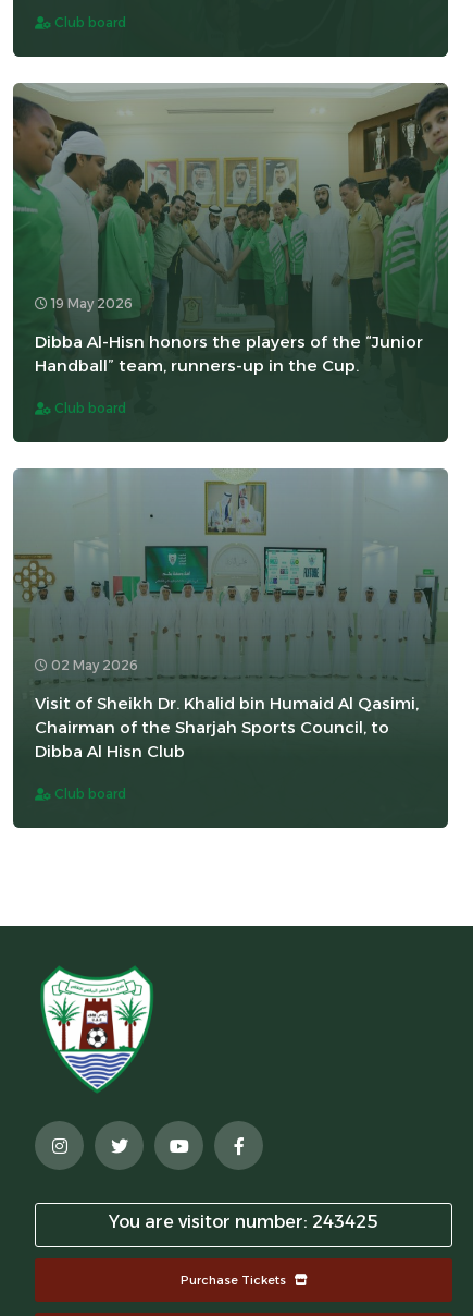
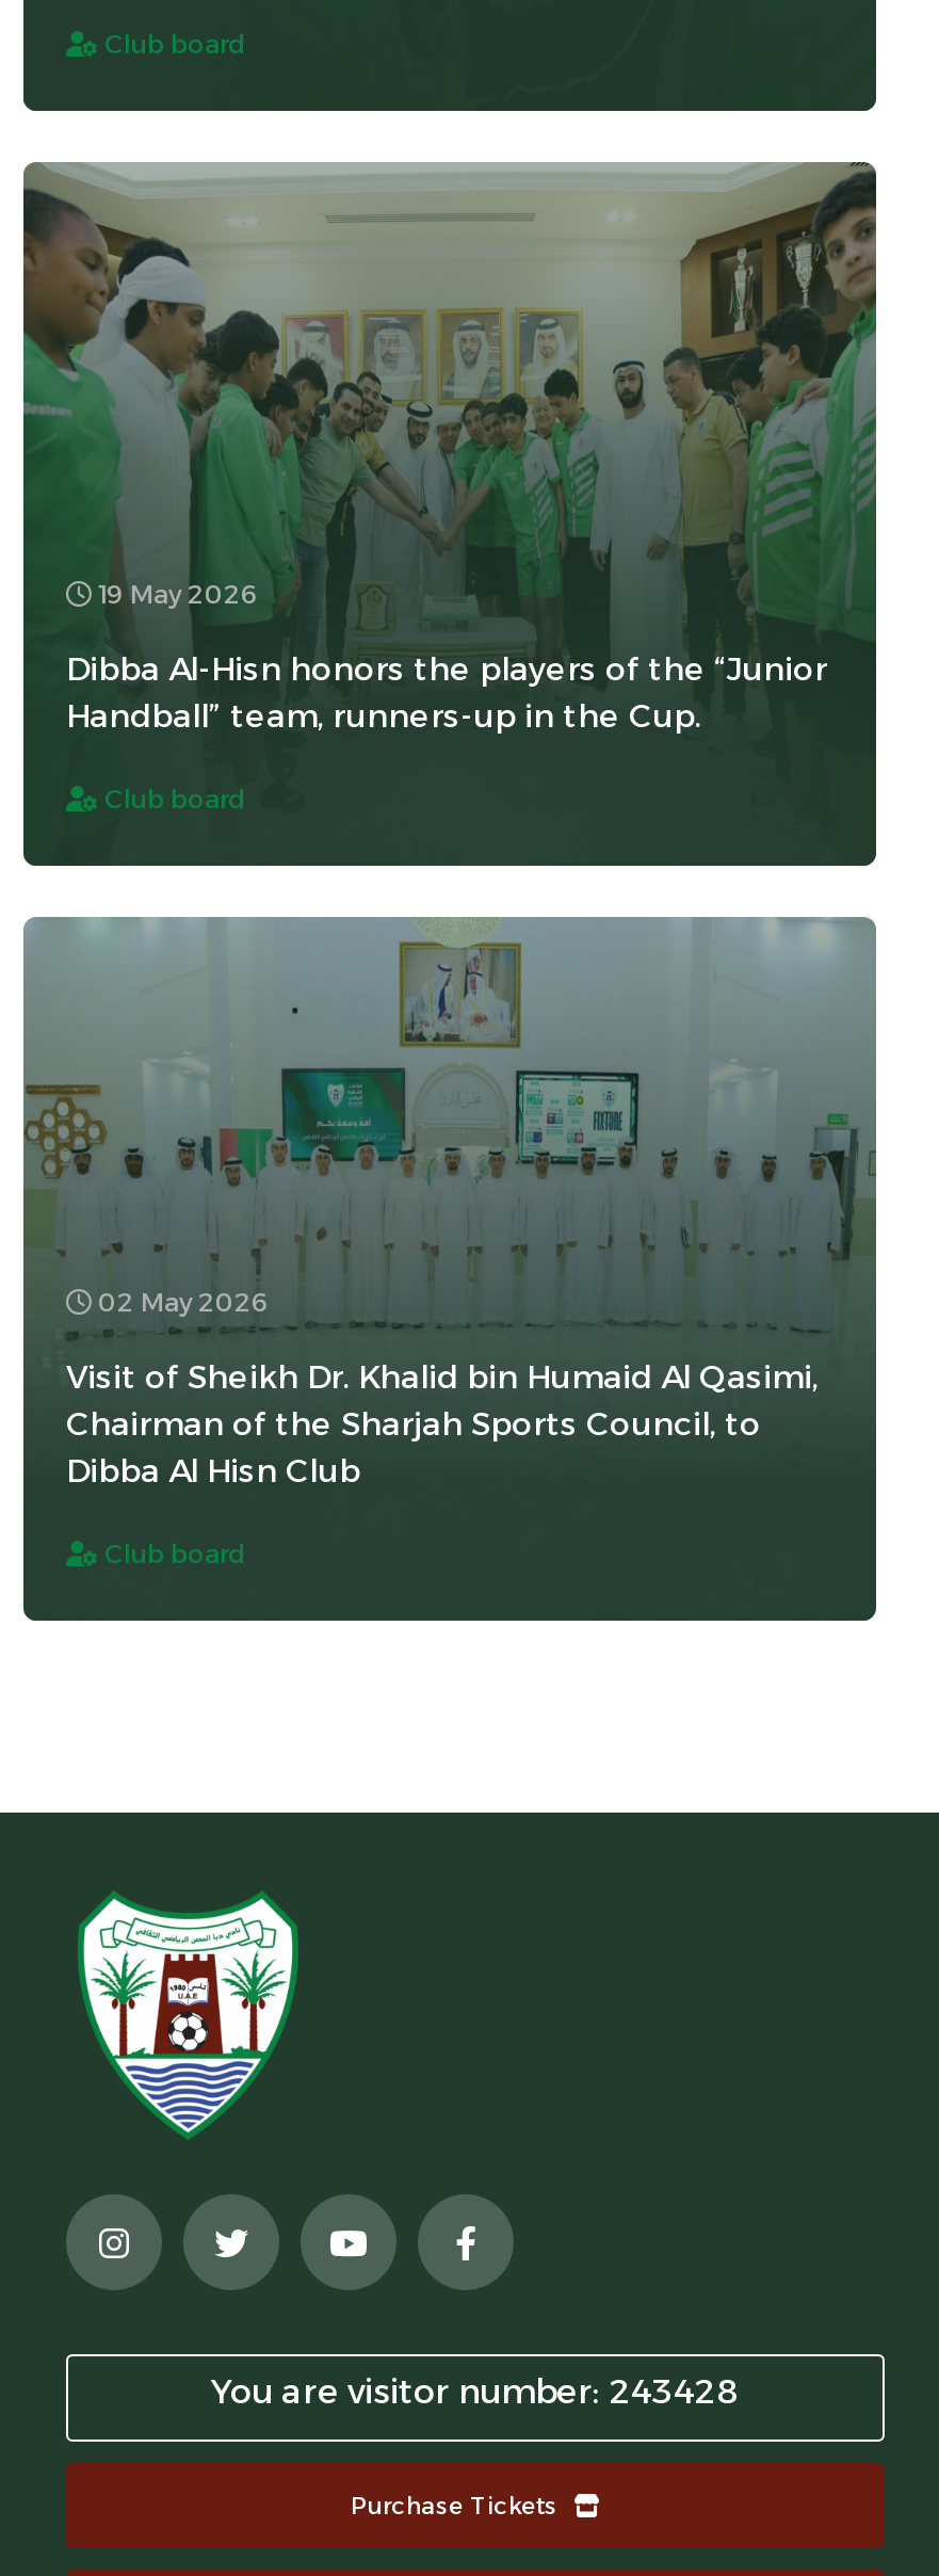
[109,1212,378,1232] You are visitor number: 243425 -> [211,2371,740,2412] You are visitor number: 243428

